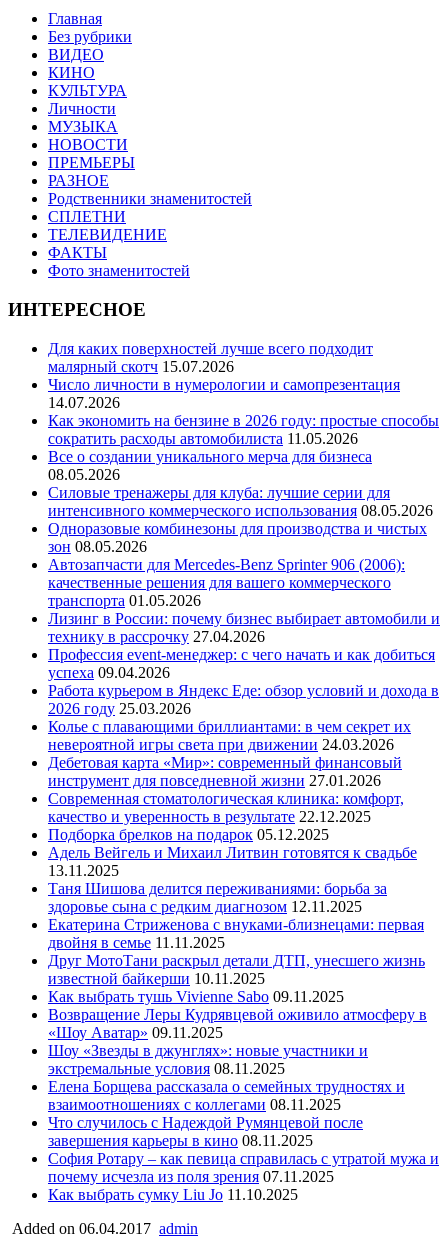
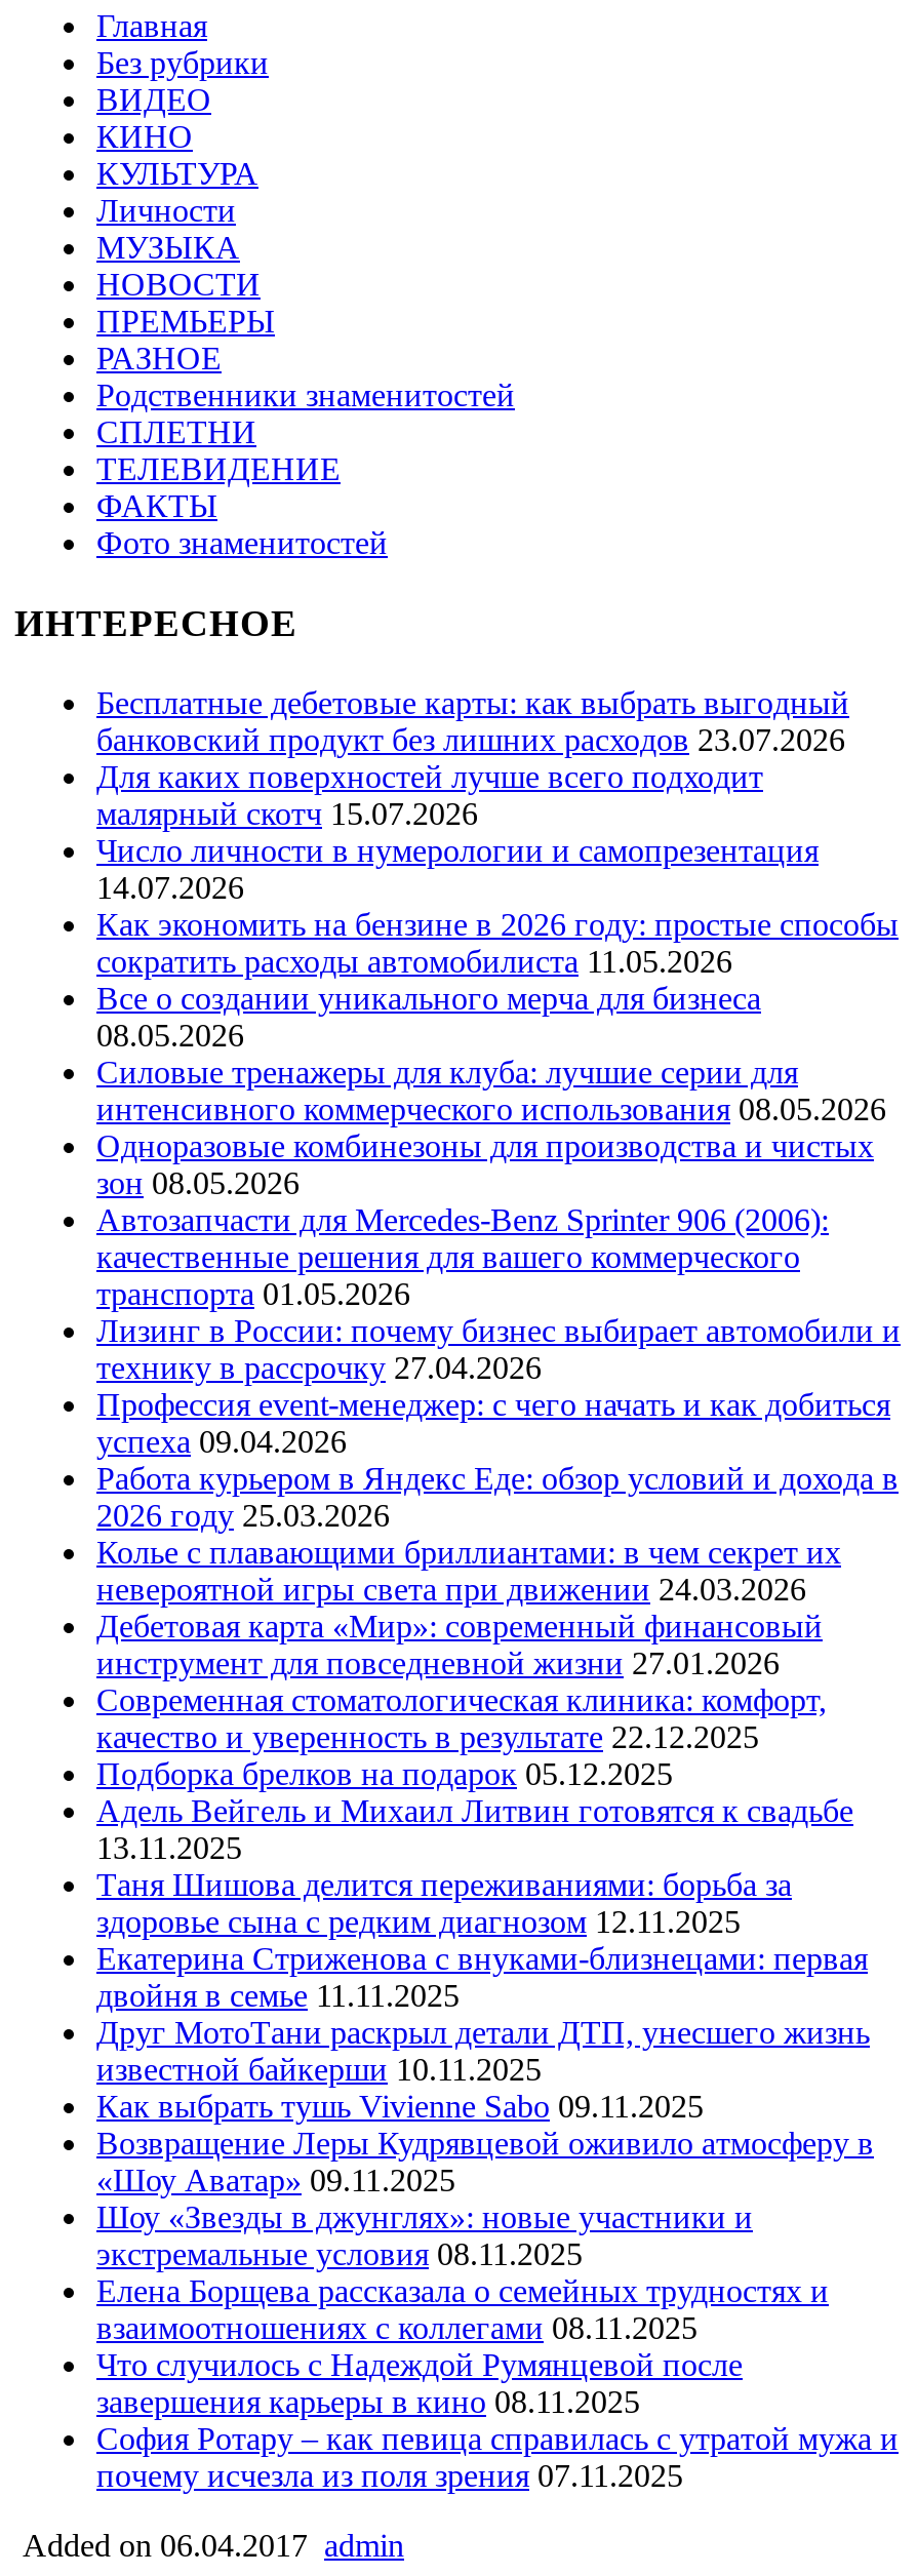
none -> [96,685,849,757] Бесплатные дебетовые карты: как выбрать выгодный | банковский продукт без лишних расходов 23.07.2026
moved [48,340,440,1185] -> [96,759,901,2493]: Для каких поверхностей лучше всего подходит | малярный скотч 15.07.2026 | Число личности в нумерологии и самопрезентация | ... | София Ротару – как певица справилась с утратой мужа и | почему исчезла из поля зрения 07.11.2025
[48,1186,298,1203] Как выбрать сумку Liu Jo 11.10.2025 -> none

